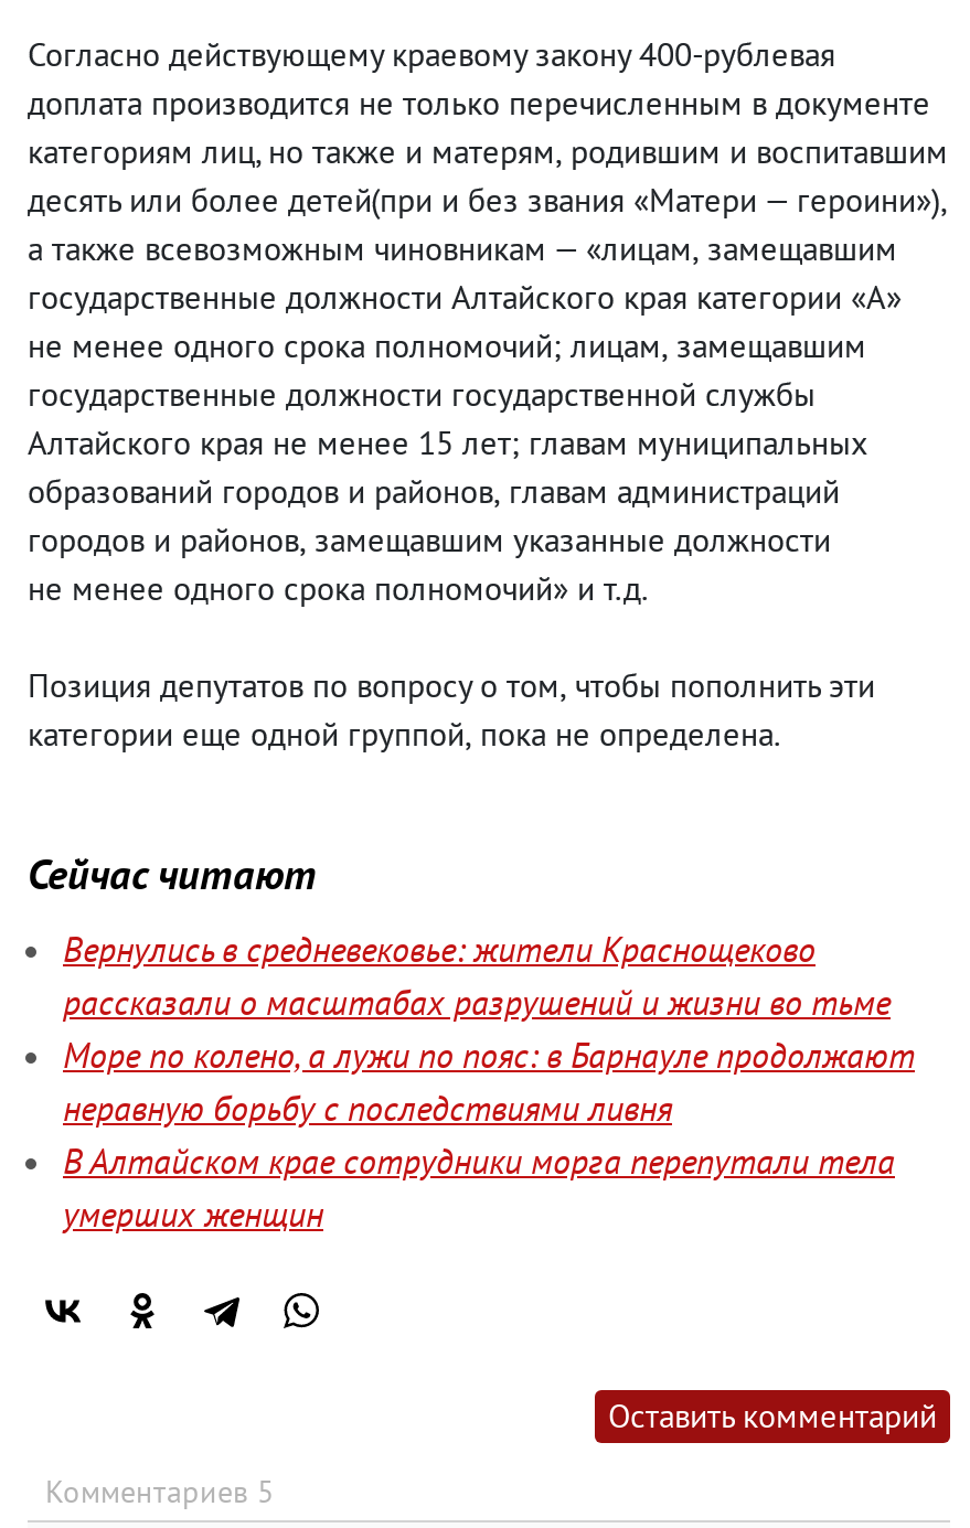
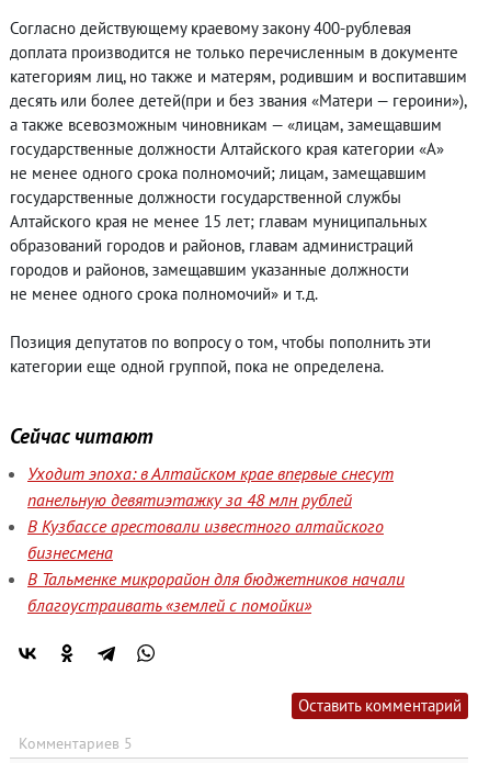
[63,927,915,1236] Вернулись в средневековье: жители Краснощеково | рассказали о масштабах разрушений и жизни во тьме | Море по колено, а лужи по пояс: в Барнауле продолжают | неравную борьбу с последствиями ливня | В Алтайском крае сотрудники морга перепутали тела | умерших женщин -> [27,462,405,616] Уходит эпоха: в Алтайском крае впервые снесут | панельную девятиэтажку за 48 млн рублей | В Кузбассе арестовали известного алтайского | бизнесмена | В Тальменке микрорайон для бюджетников начали | благоустраивать «землей с помойки»

